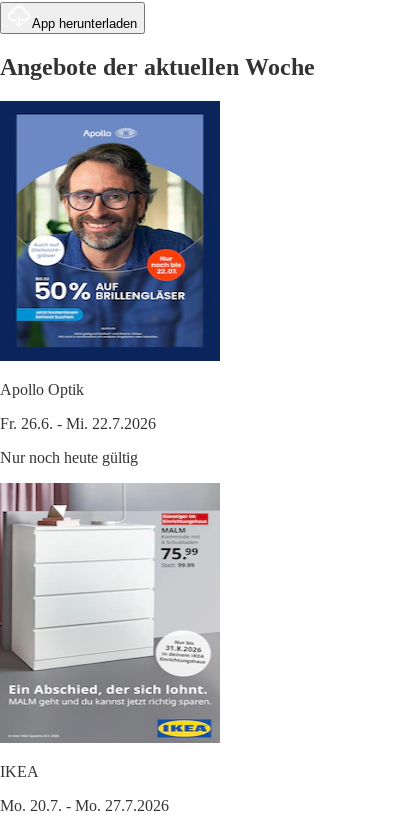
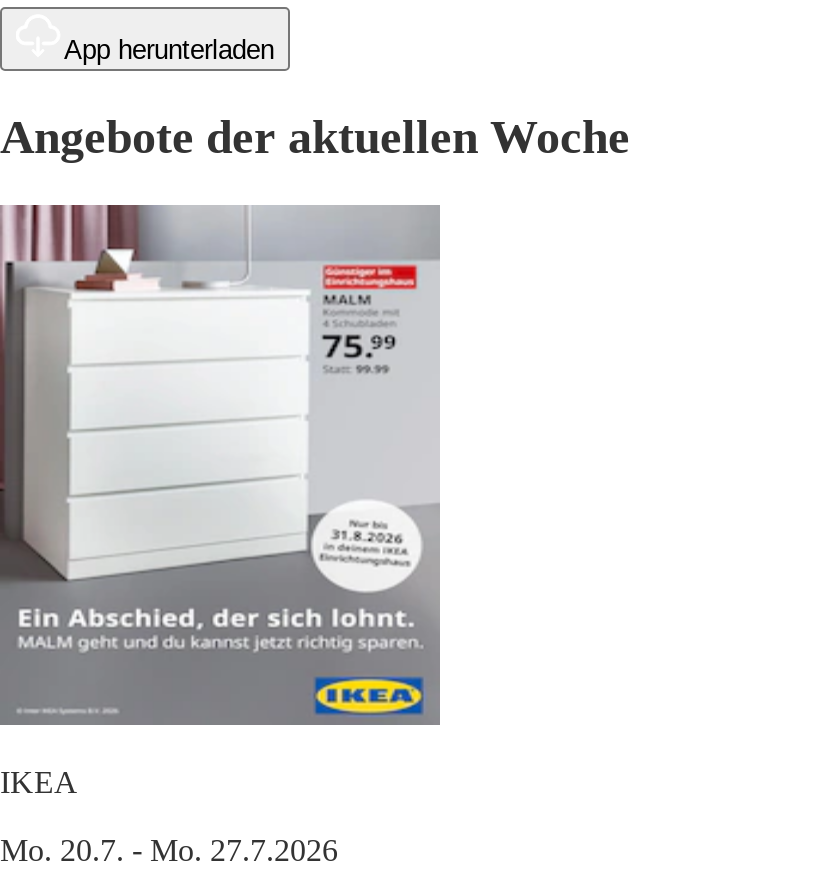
[0,100,221,466] [image] | Apollo Optik | Fr. 26.6. - Mi. 22.7.2026 | Nur noch heute gültig -> none

